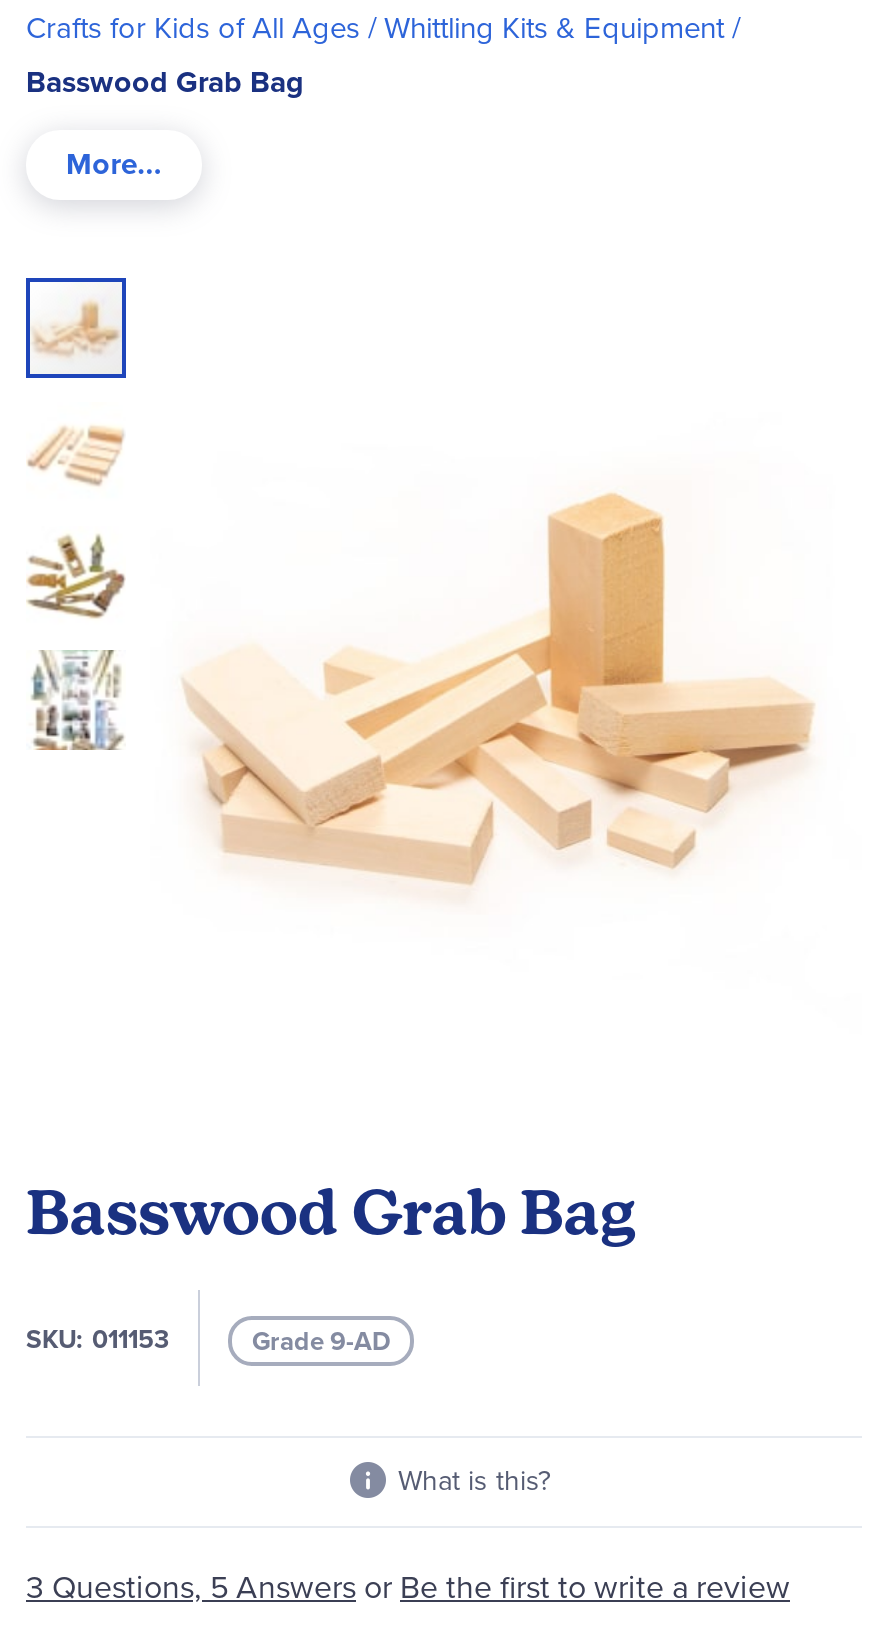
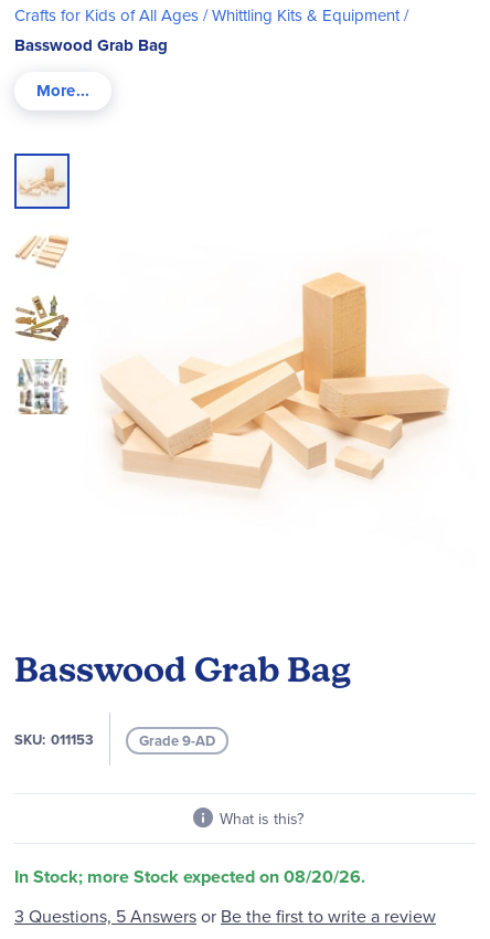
none -> [14,864,365,889] In Stock; more Stock expected on 08/20/26.

